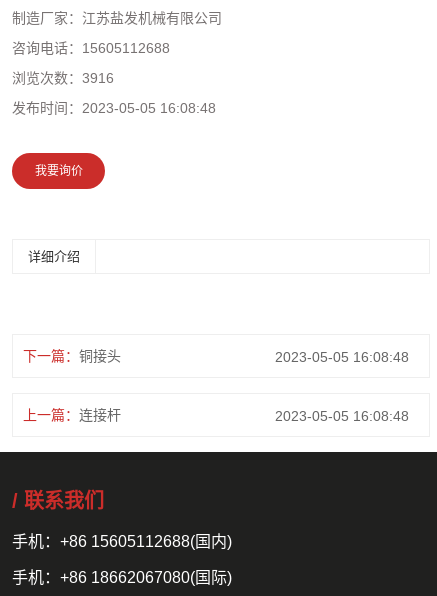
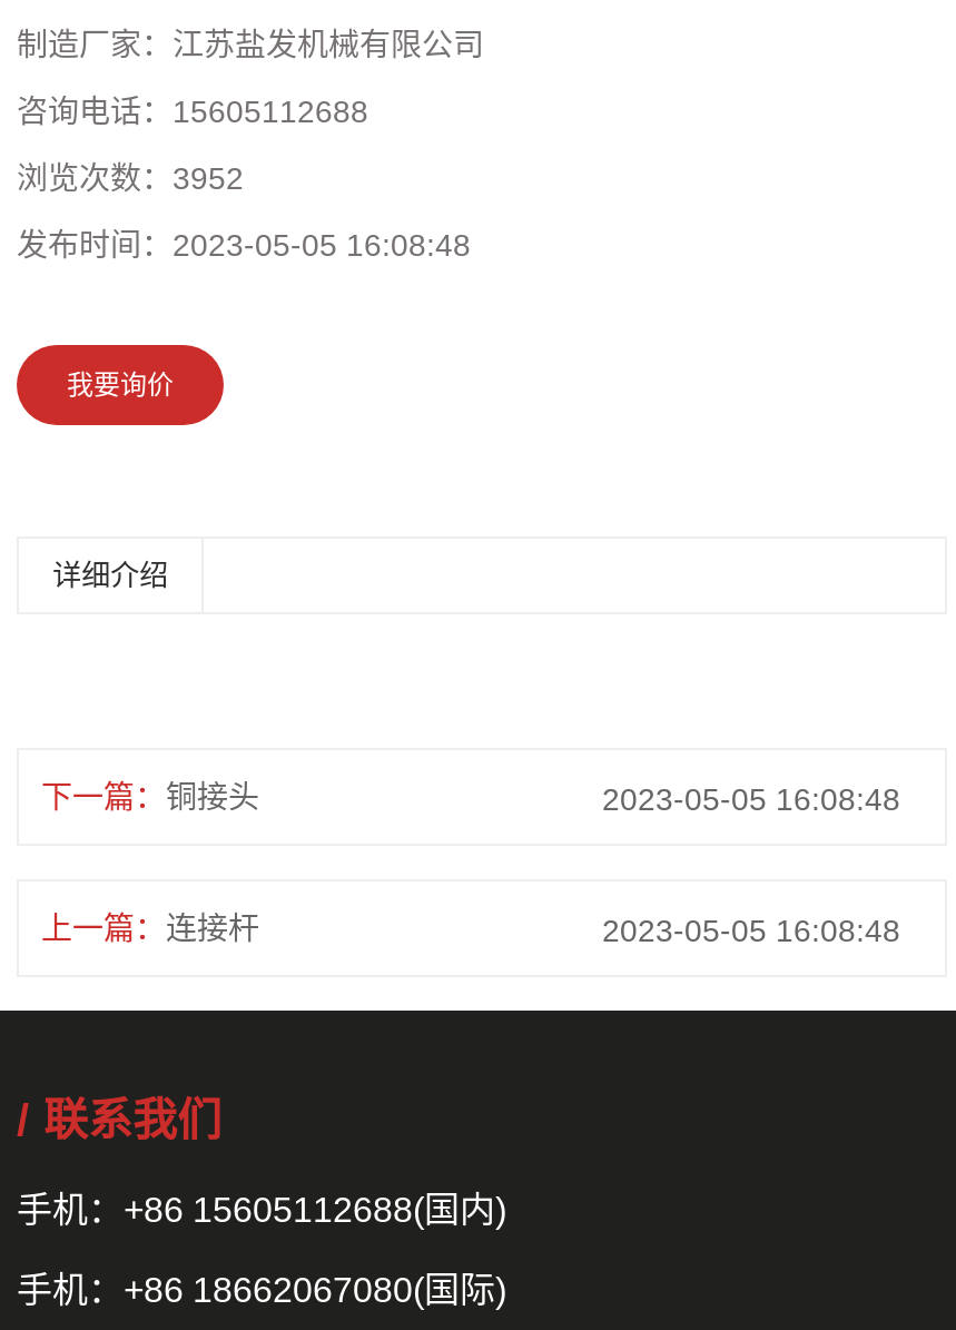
[12,70,114,86] 浏览次数：3916 -> [17,160,244,196] 浏览次数：3952

